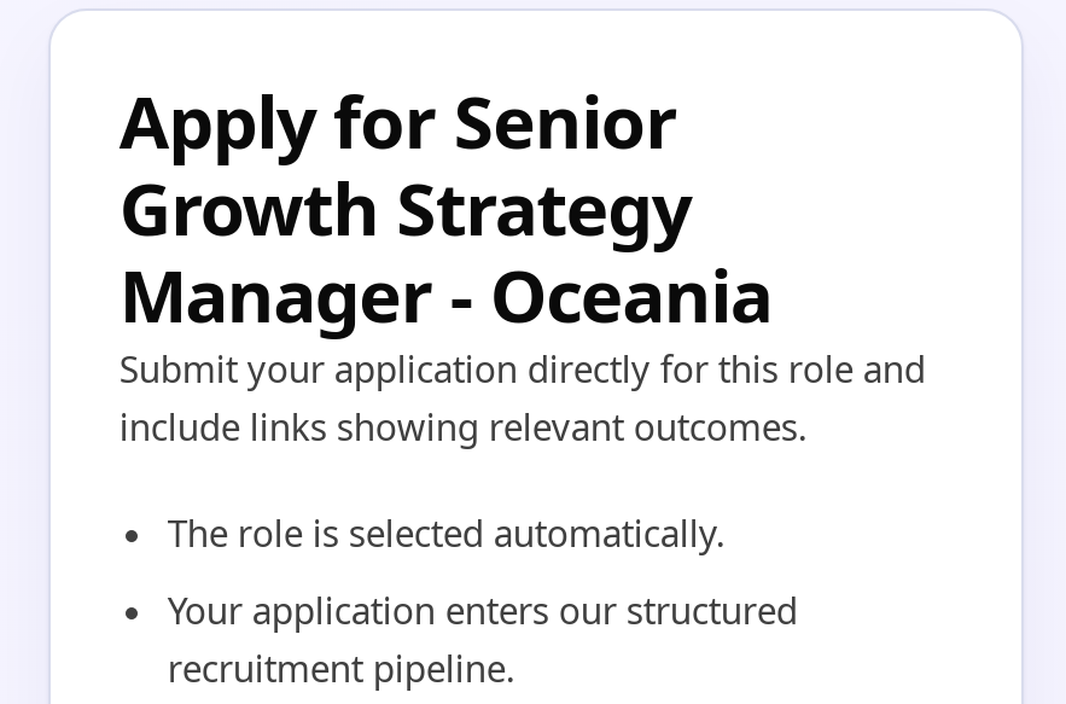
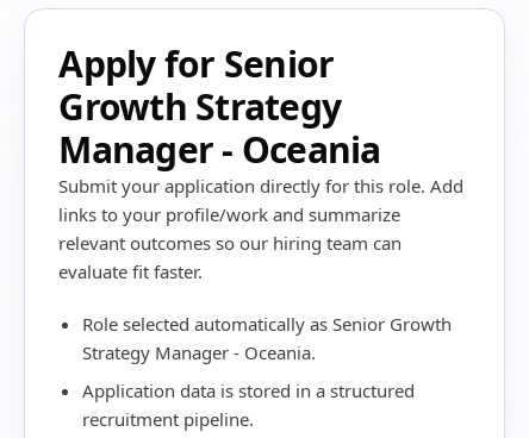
[119,344,926,450] Submit your application directly for this role and | include links showing relevant outcomes. -> [59,174,464,283] Submit your application directly for this role. Add | links to your profile/work and summarize | relevant outcomes so our hiring team can | evaluate fit faster.
[168,508,725,557] The role is selected automatically. -> [83,312,452,364] Role selected automatically as Senior Growth | Strategy Manager - Oceania.
[168,586,798,634] Your application enters our structured -> [83,378,415,402] Application data is stored in a structured

